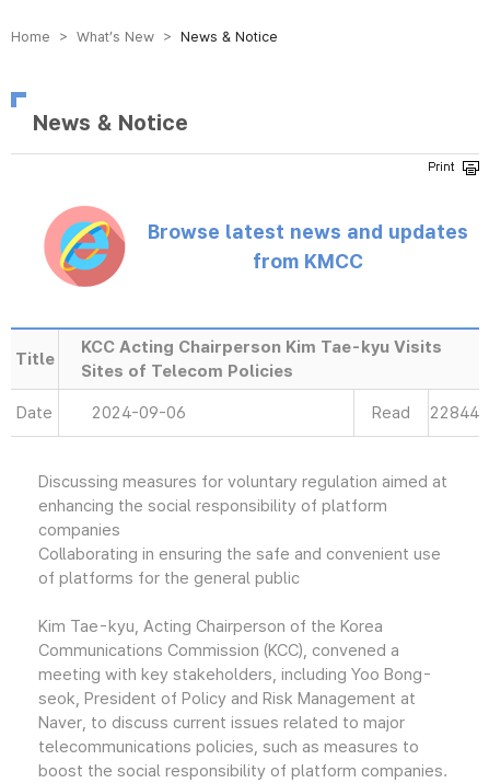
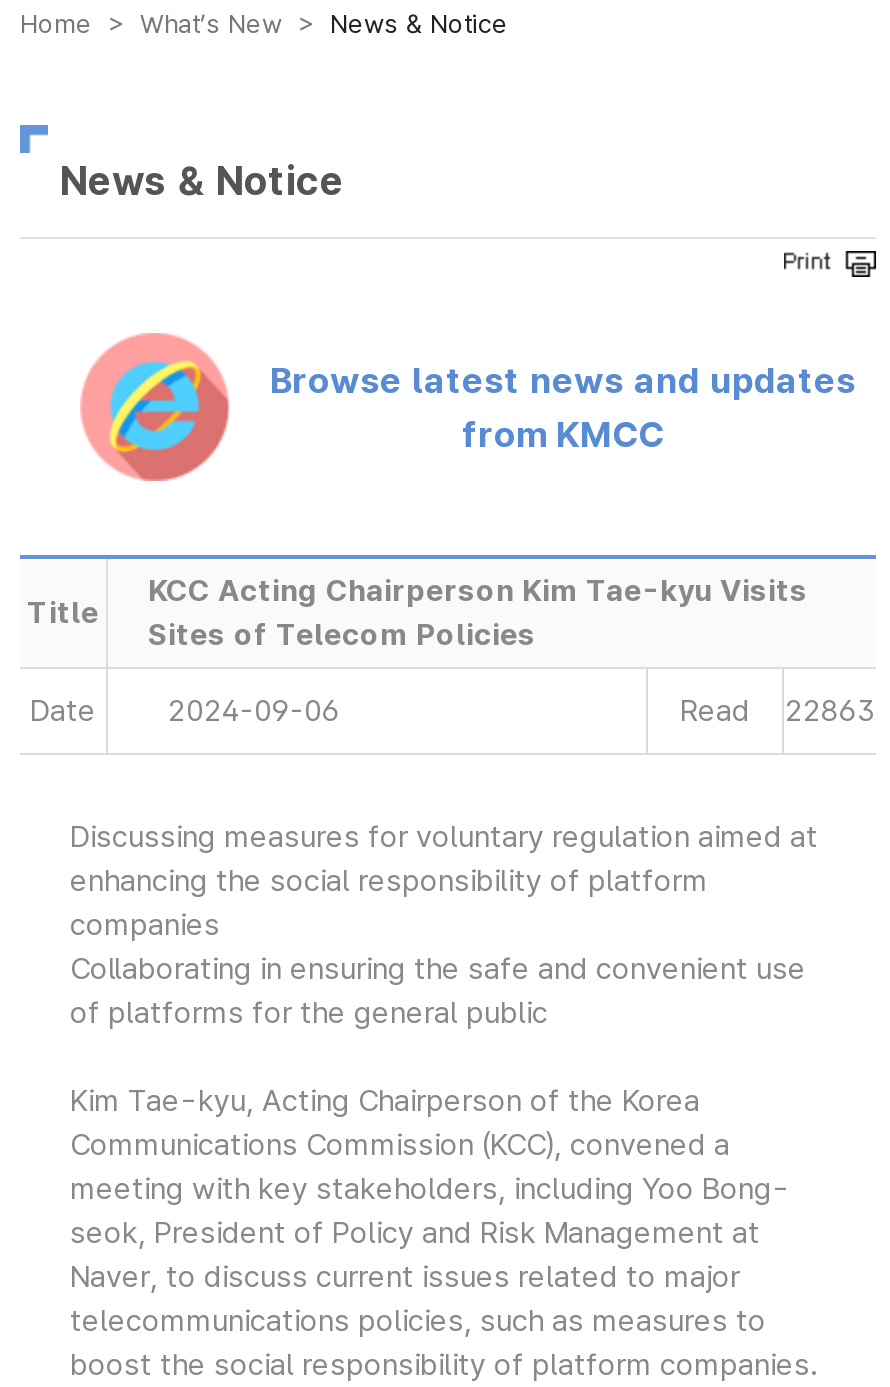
[372,403,479,423] Read 22844 -> [680,693,875,729] Read 22863

